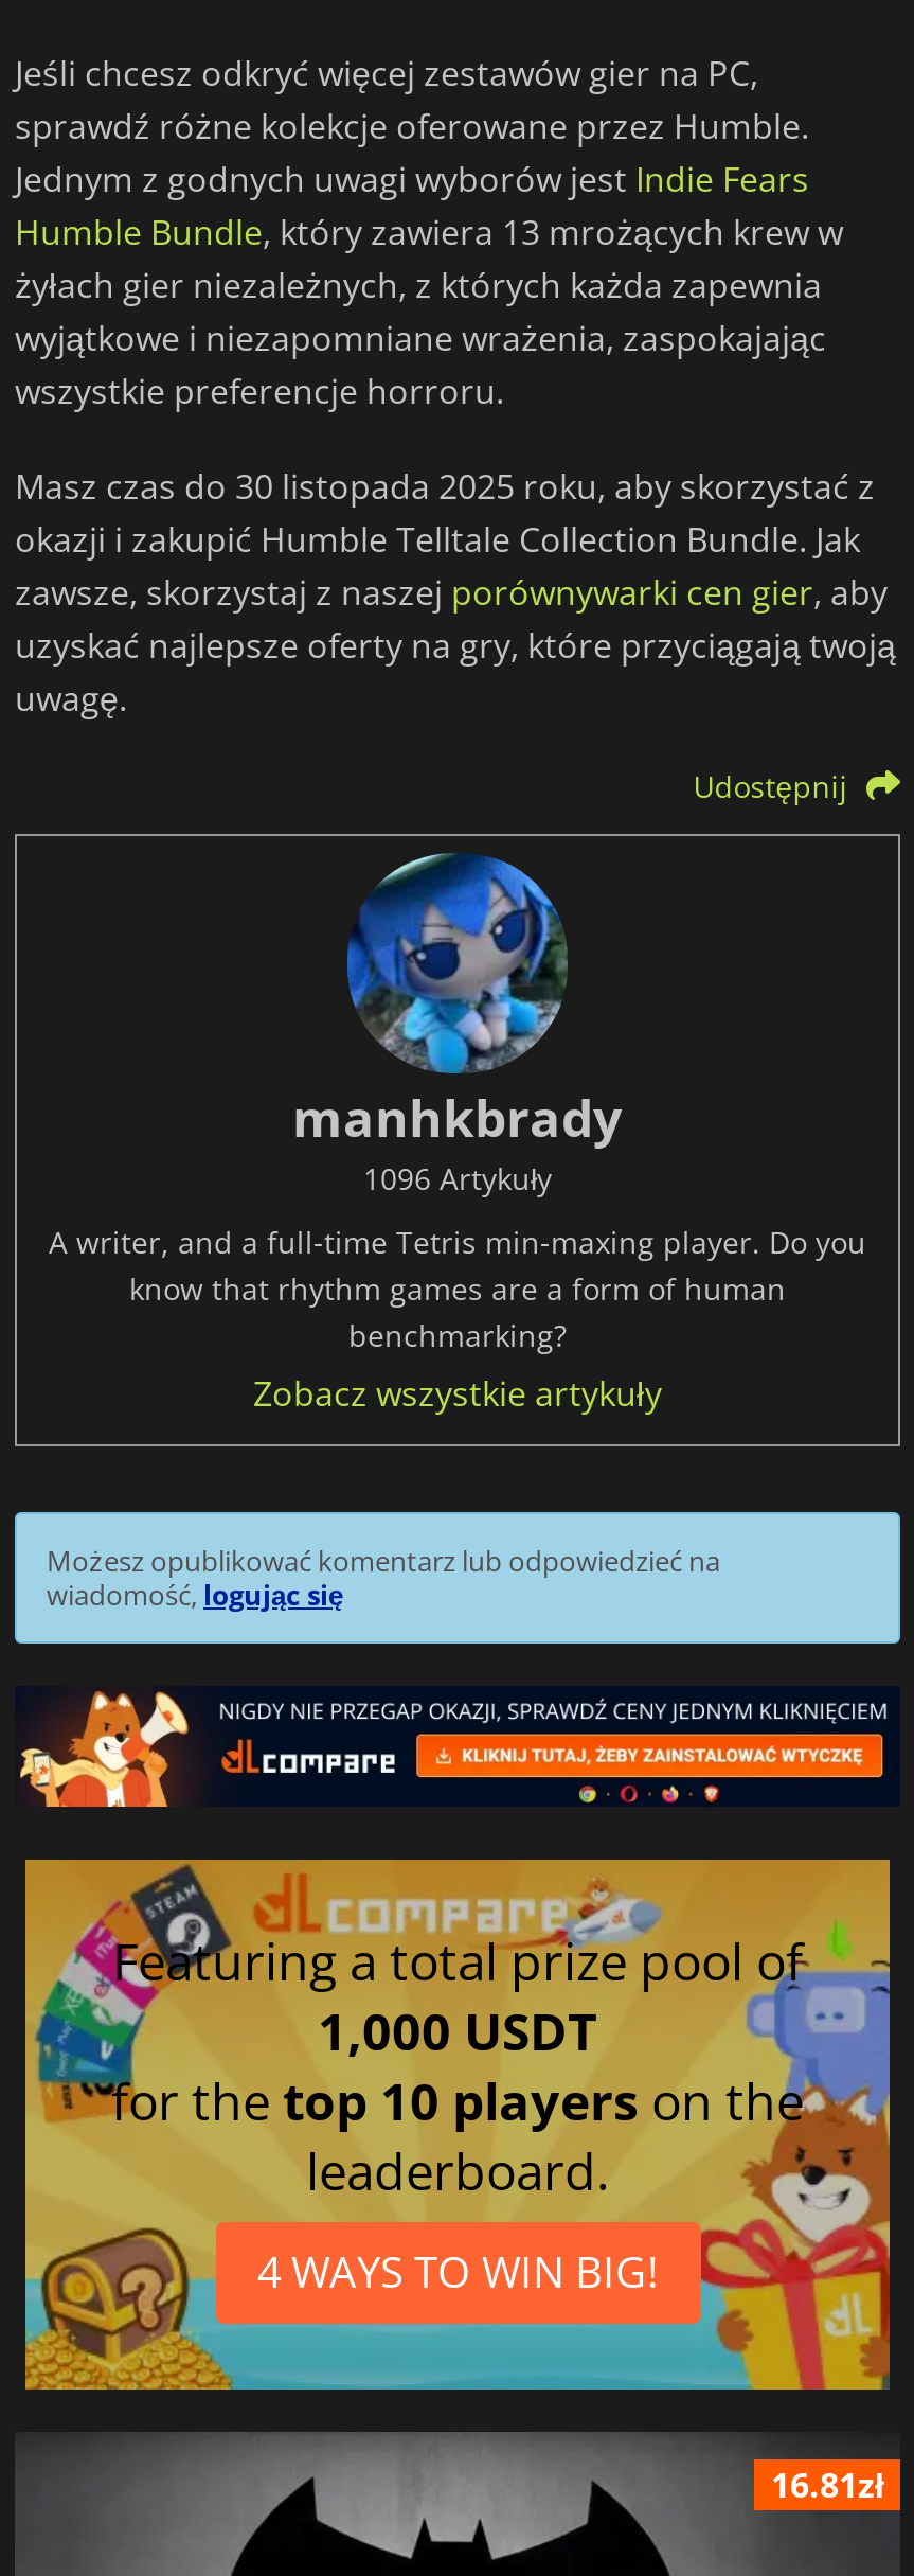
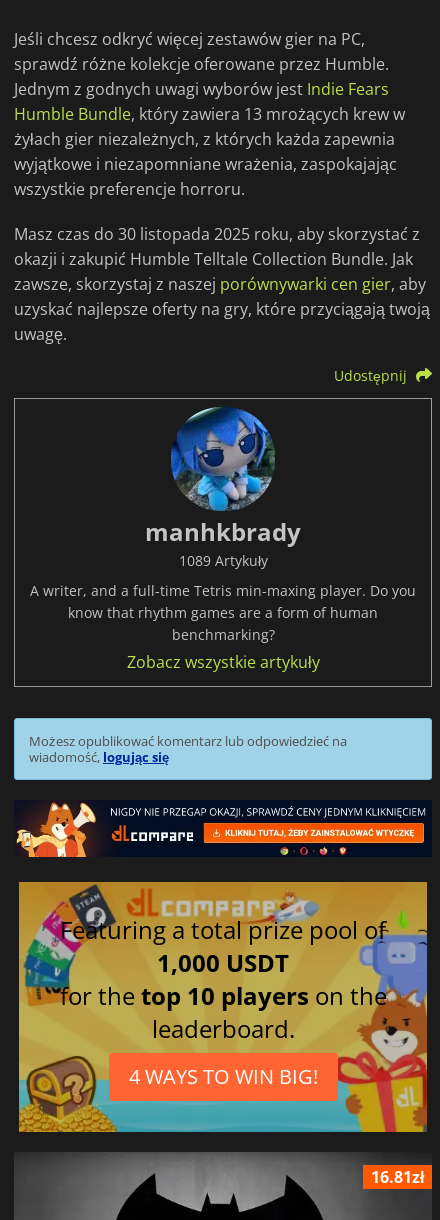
[363,1157,552,1198] 1096 Artykuły -> [178,551,267,570] 1089 Artykuły

